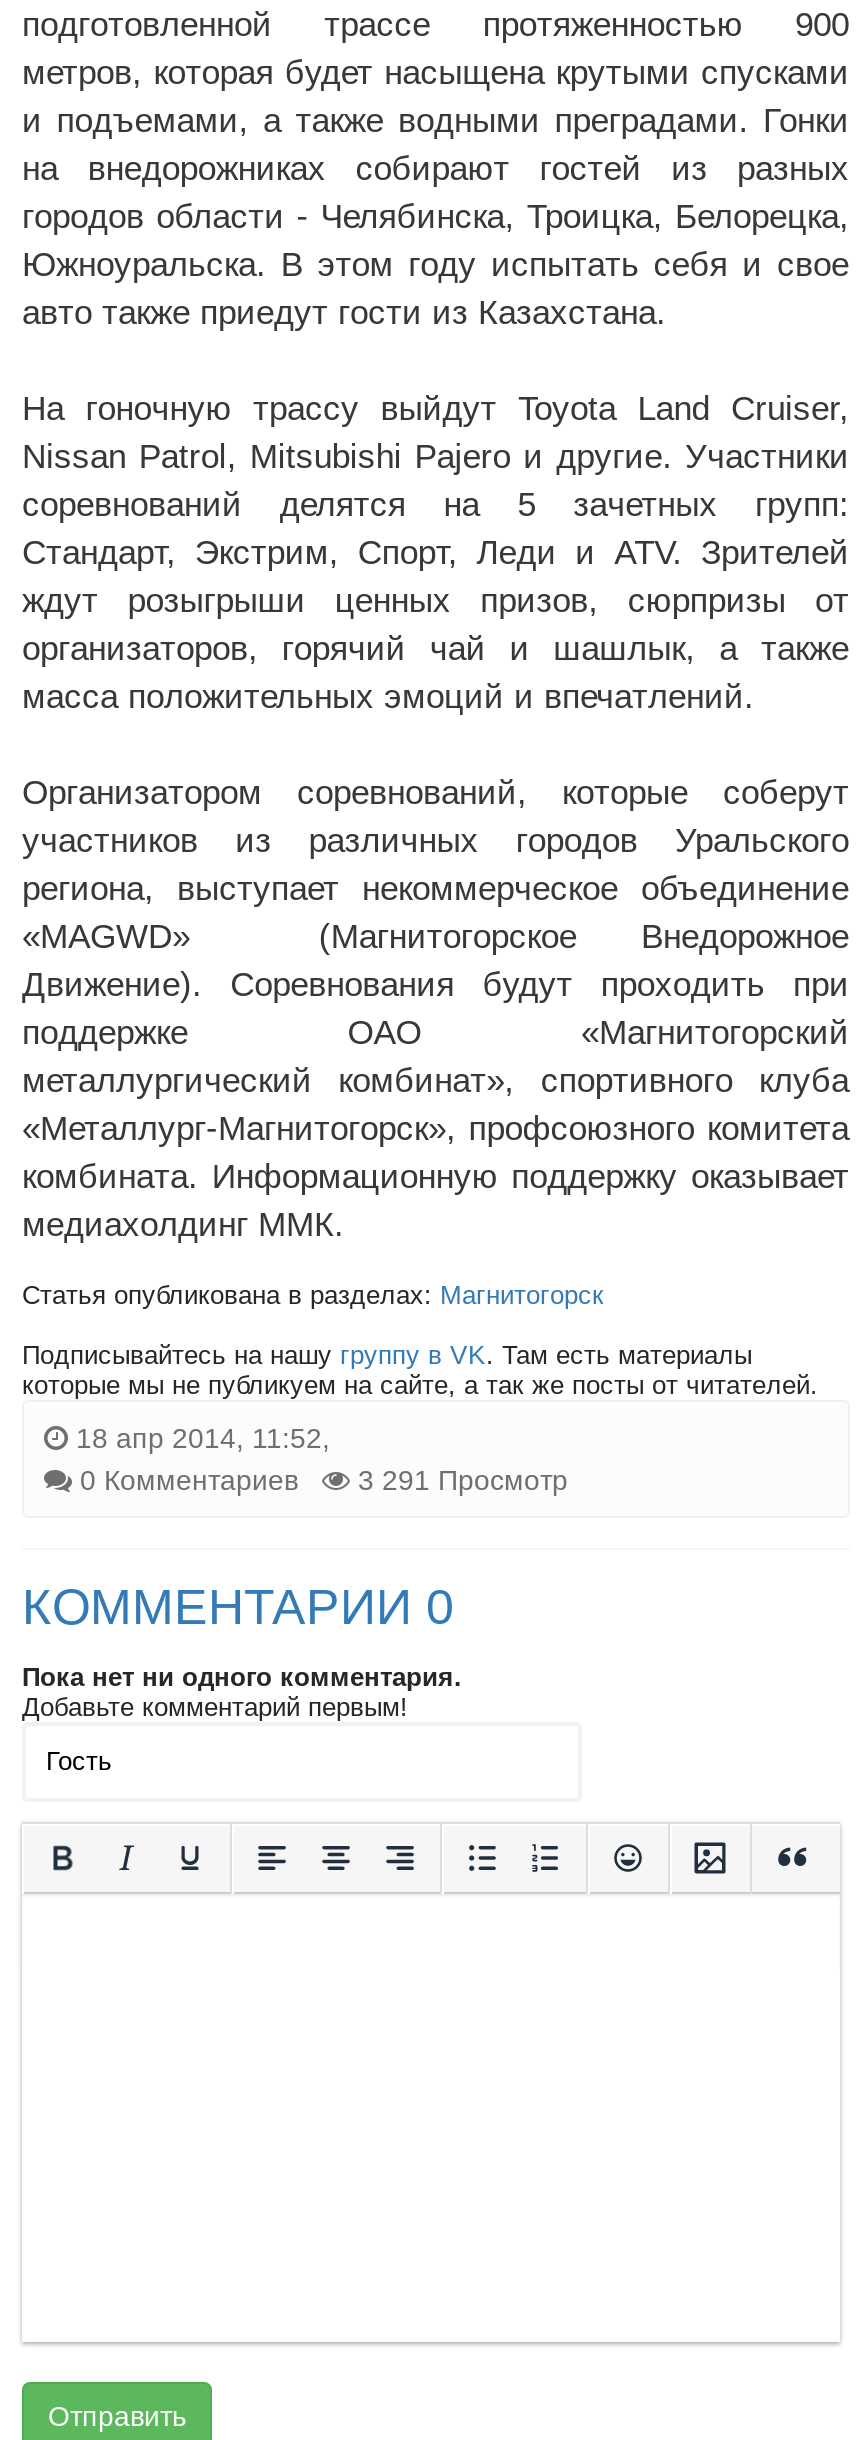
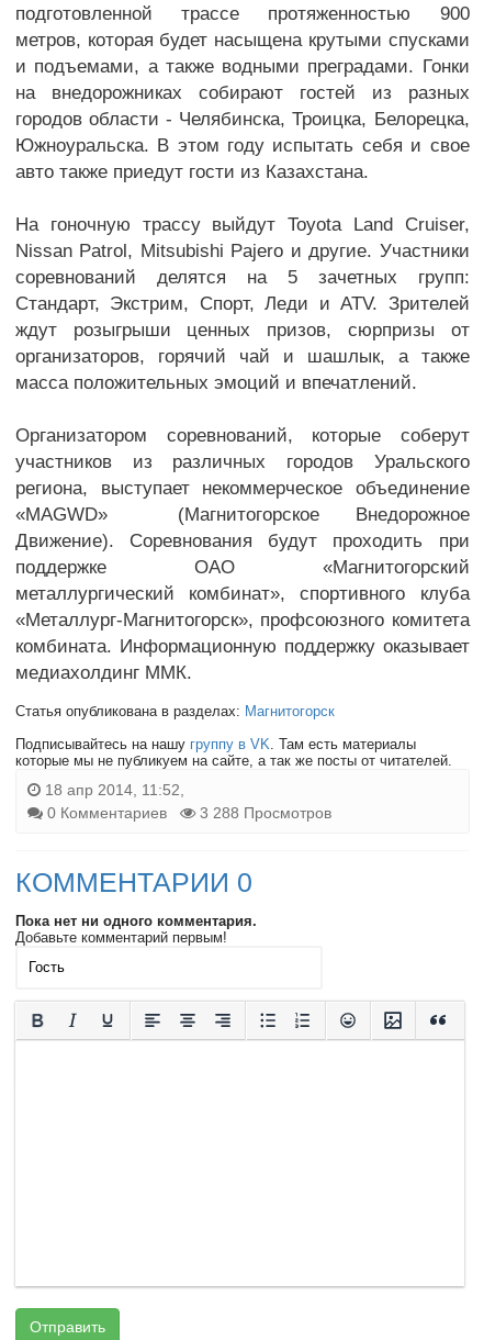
[80,1463,568,1495] 0 Комментариев 3 291 Просмотр -> [47,803,331,821] 0 Комментариев 3 288 Просмотров

